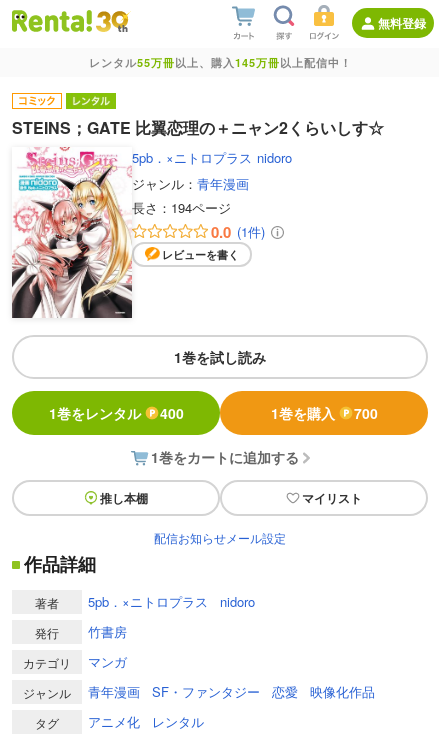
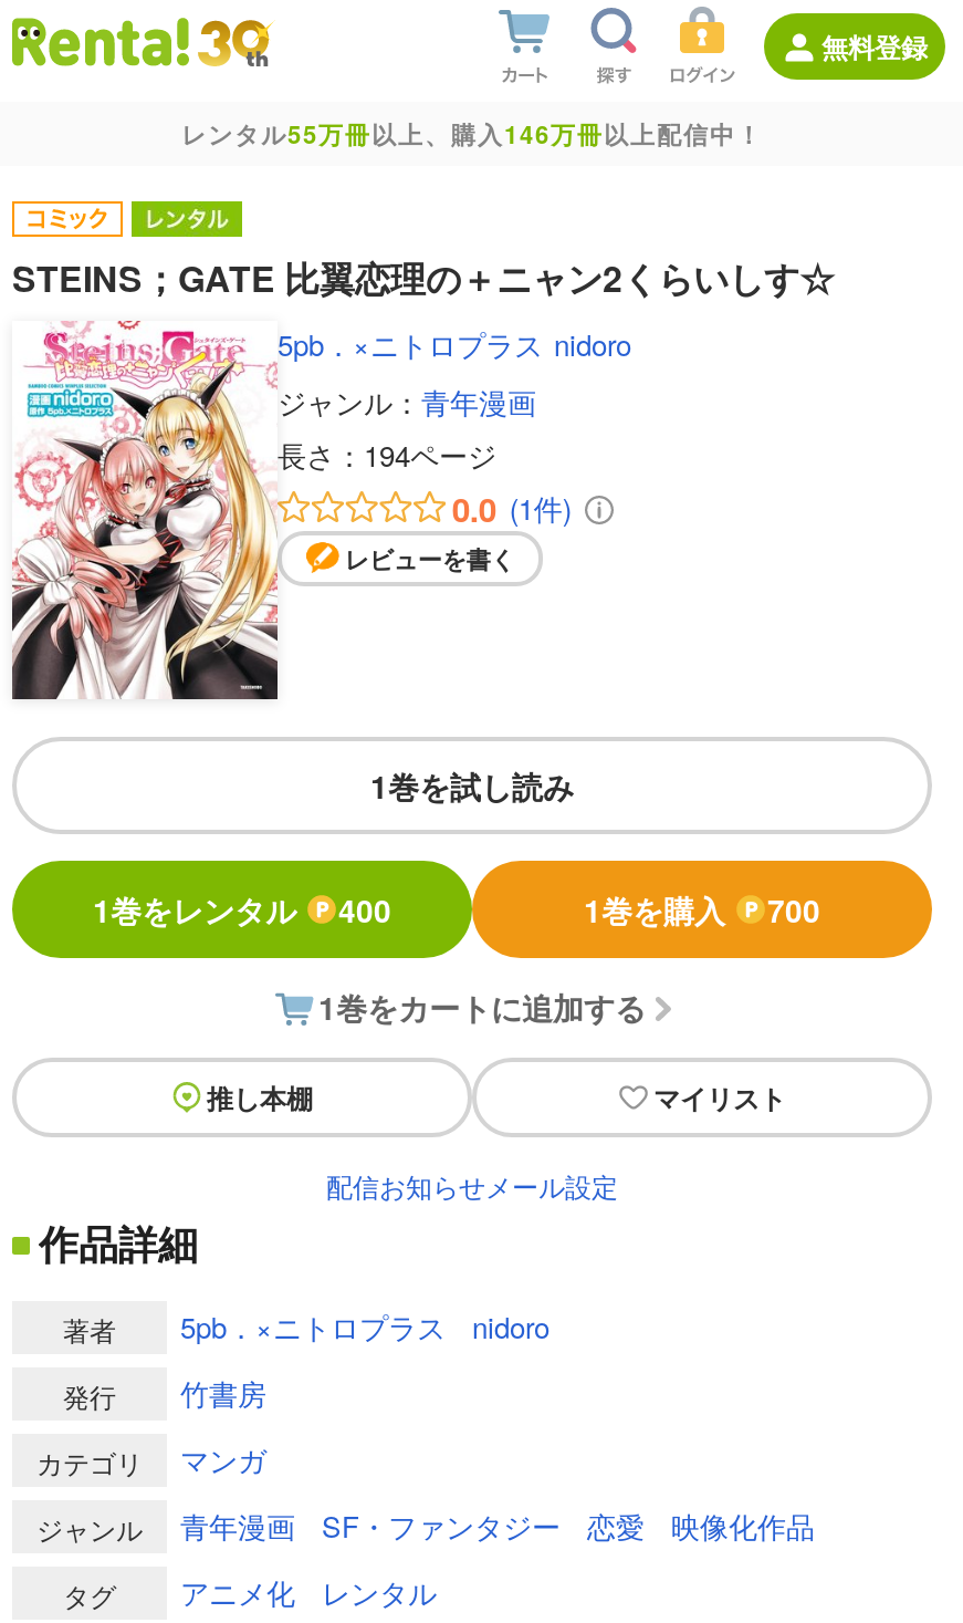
[88,55,351,70] レンタル55万冊以上、購入145万冊以上配信中！ -> [181,117,763,150] レンタル55万冊以上、購入146万冊以上配信中！

